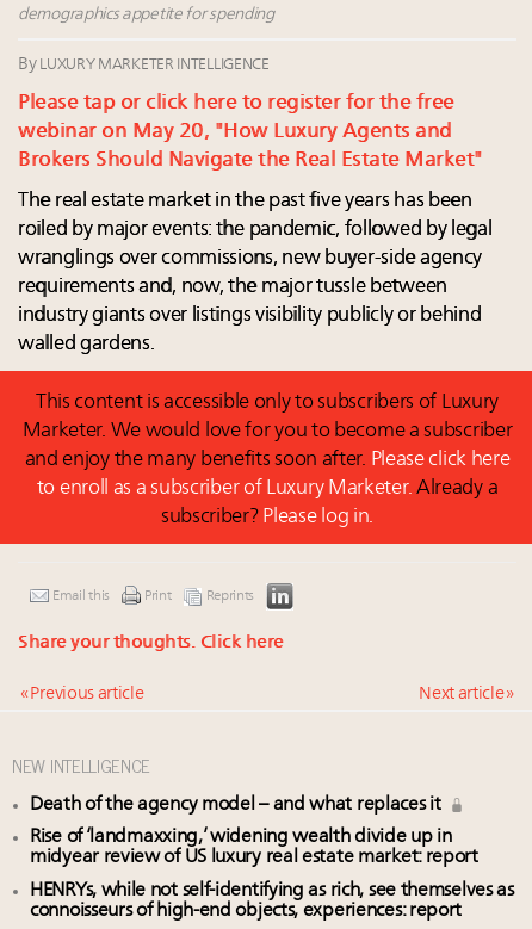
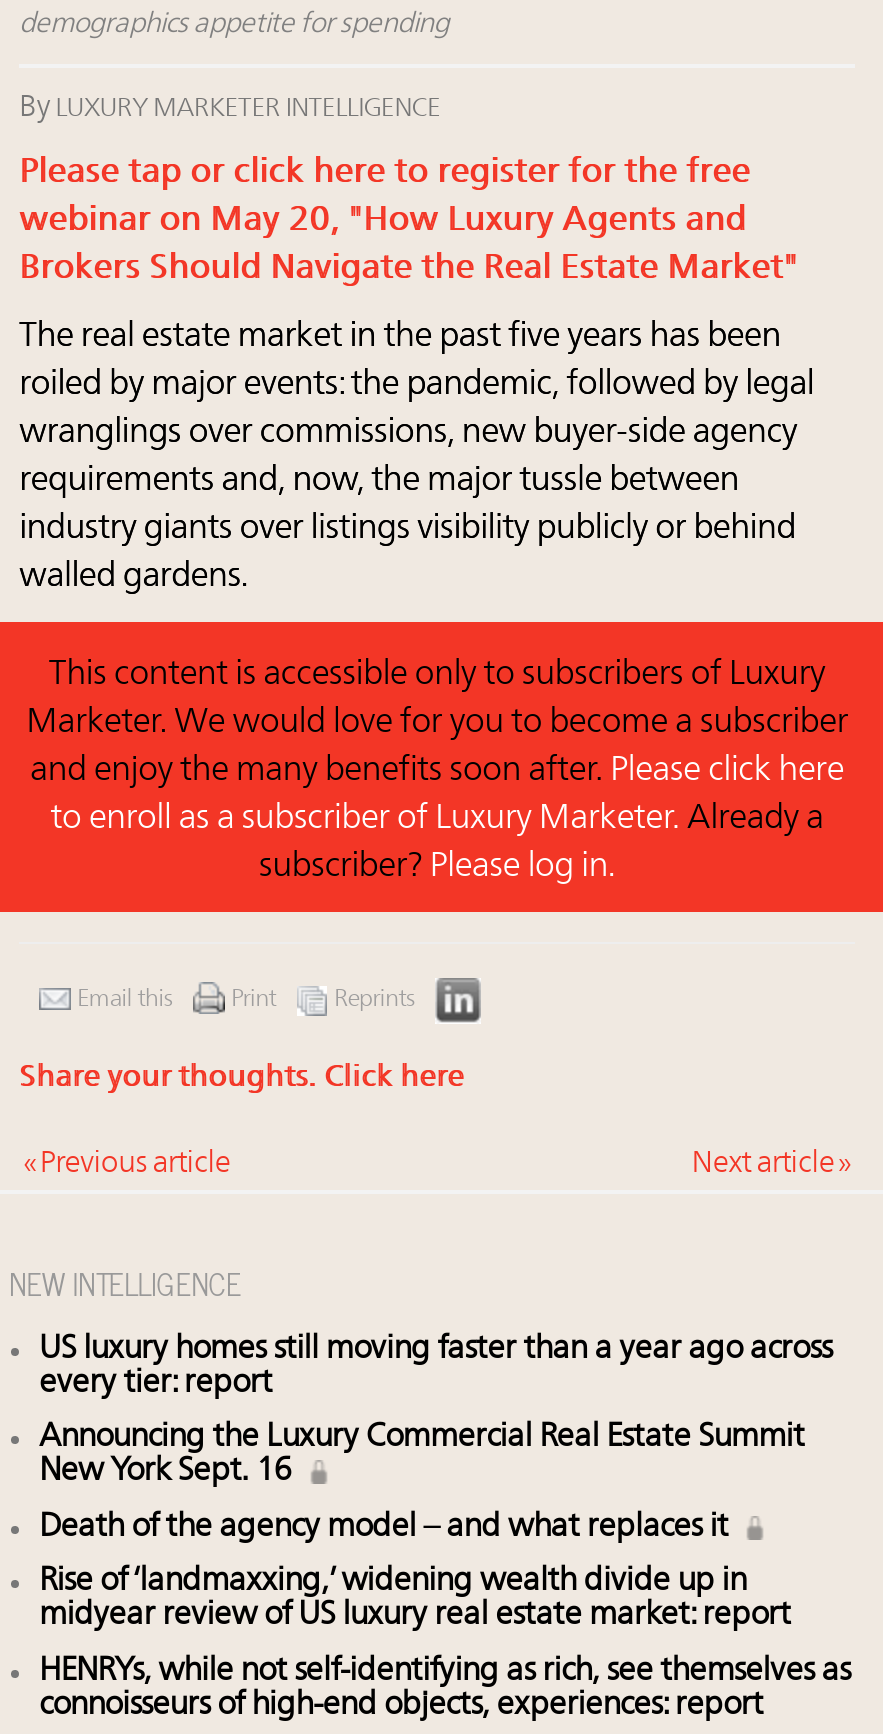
none -> [39,1334,832,1489] US luxury homes still moving faster than a year ago across | every tier: report | Announcing the Luxury Commercial Real Estate Summit | New York Sept. 16

